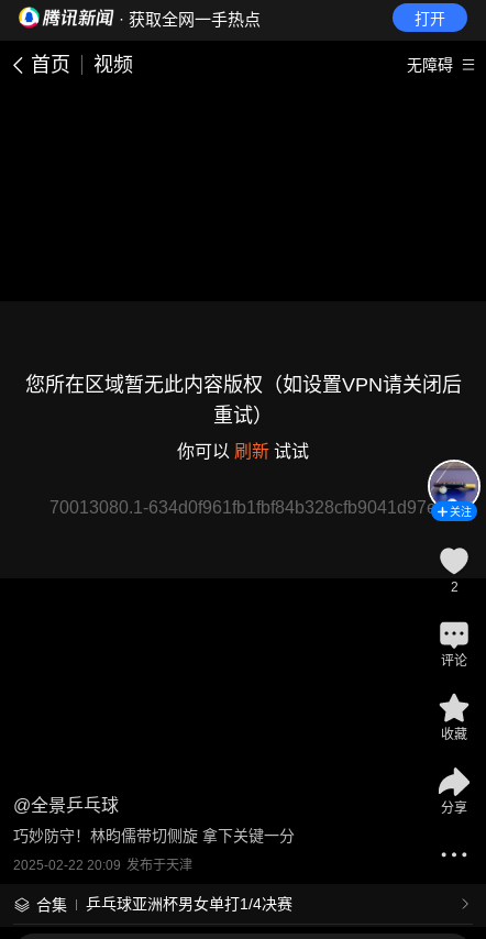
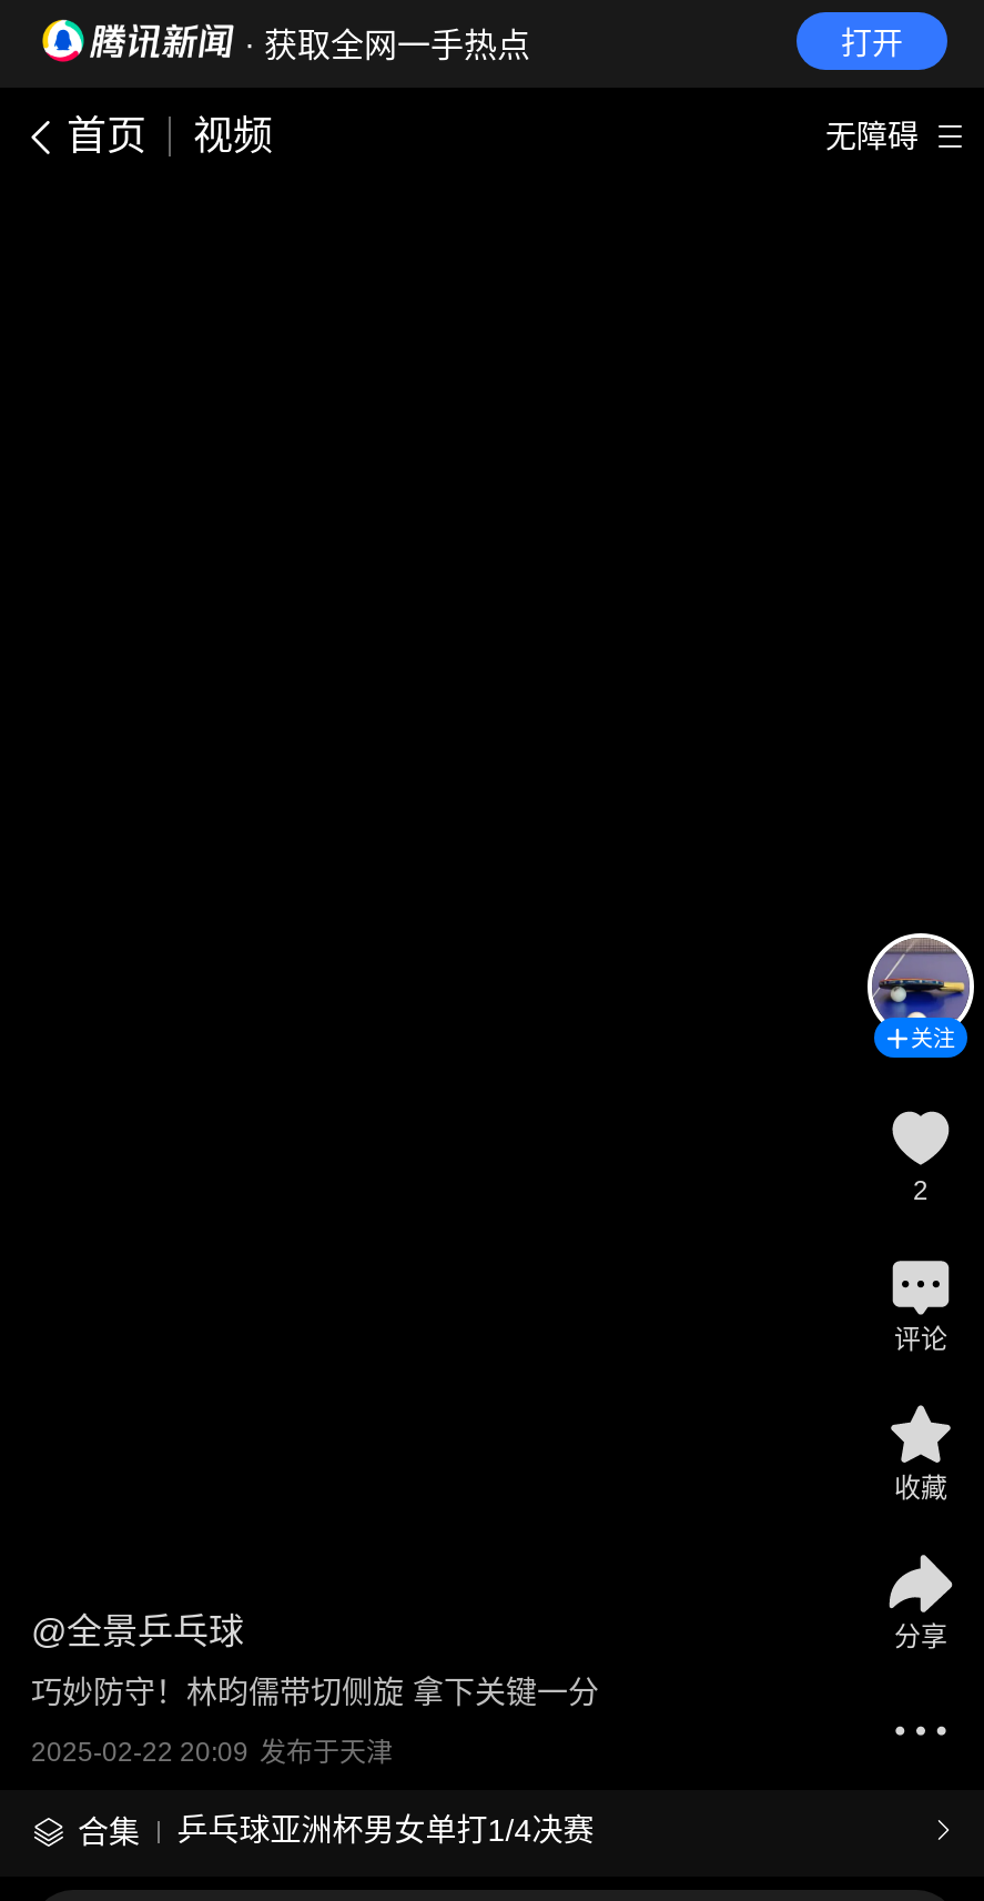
[25,373,461,516] 您所在区域暂无此内容版权（如设置VPN请关闭后 | 重试） | 你可以刷新试试 | 70013080.1-634d0f961fb1fbf84b328cfb9041d97e -> none

